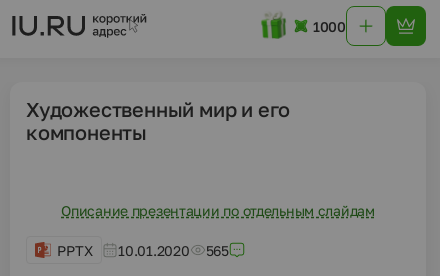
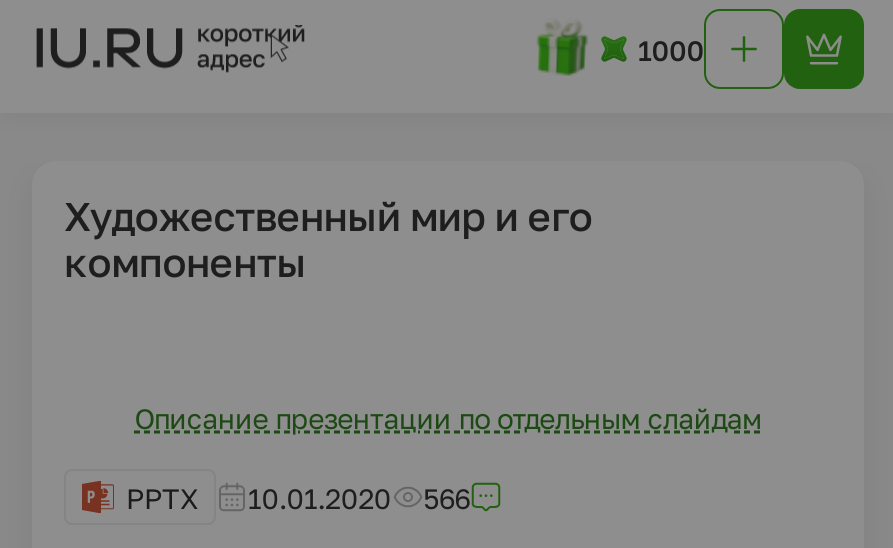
[57,241,229,258] PPTX 10.01.2020 565 -> [126,480,470,514] PPTX 10.01.2020 566

